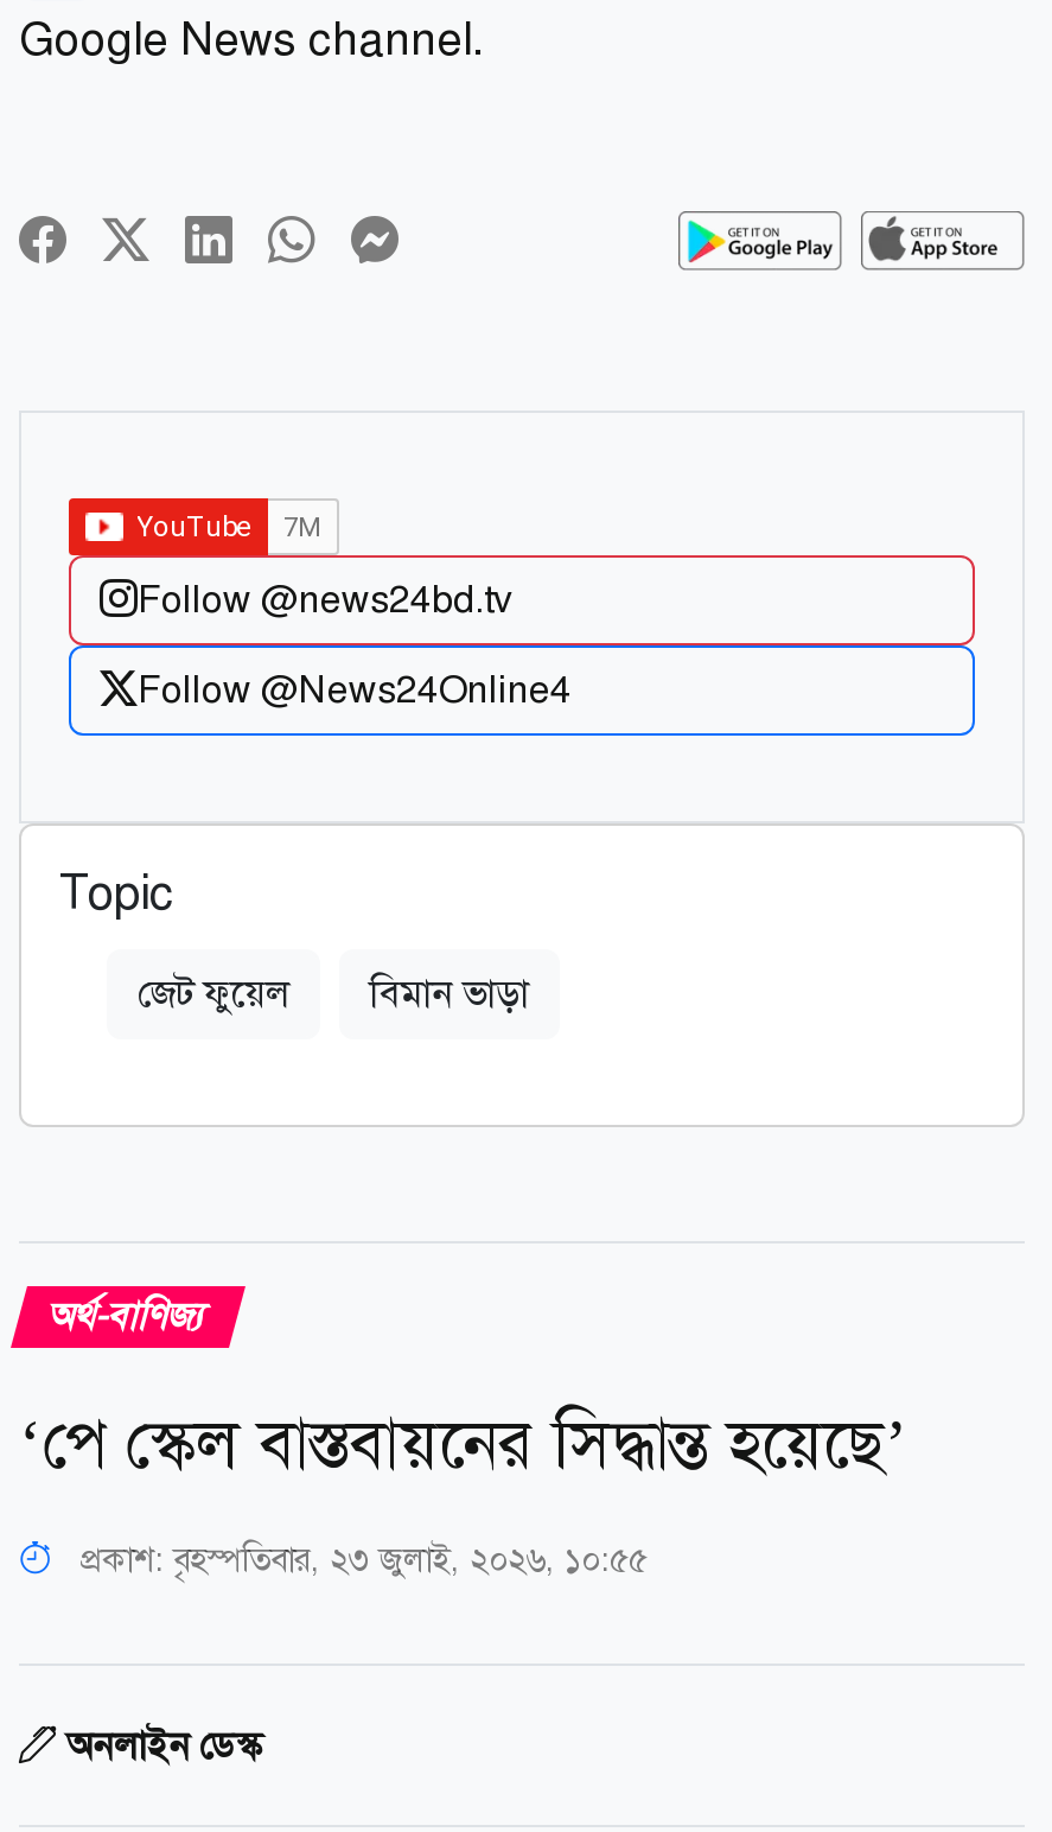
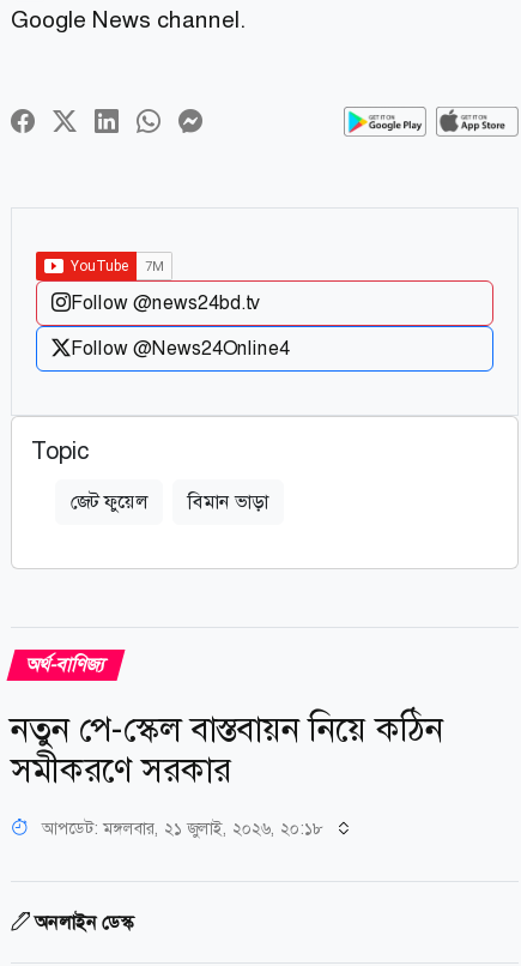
[19,1399,908,1487] ‘পে স্কেল বাস্তবায়নের সিদ্ধান্ত হয়েছে’ -> [11,707,443,792] নতুন পে-স্কেল বাস্তবায়ন নিয়ে কঠিন | সমীকরণে সরকার
[71,1537,648,1579] প্রকাশ: বৃহস্পতিবার, ২৩ জুলাই, ২০২৬, ১০:৫৫ -> [42,817,323,838] আপডেট: মঙ্গলবার, ২১ জুলাই, ২০২৬, ২০:১৮

